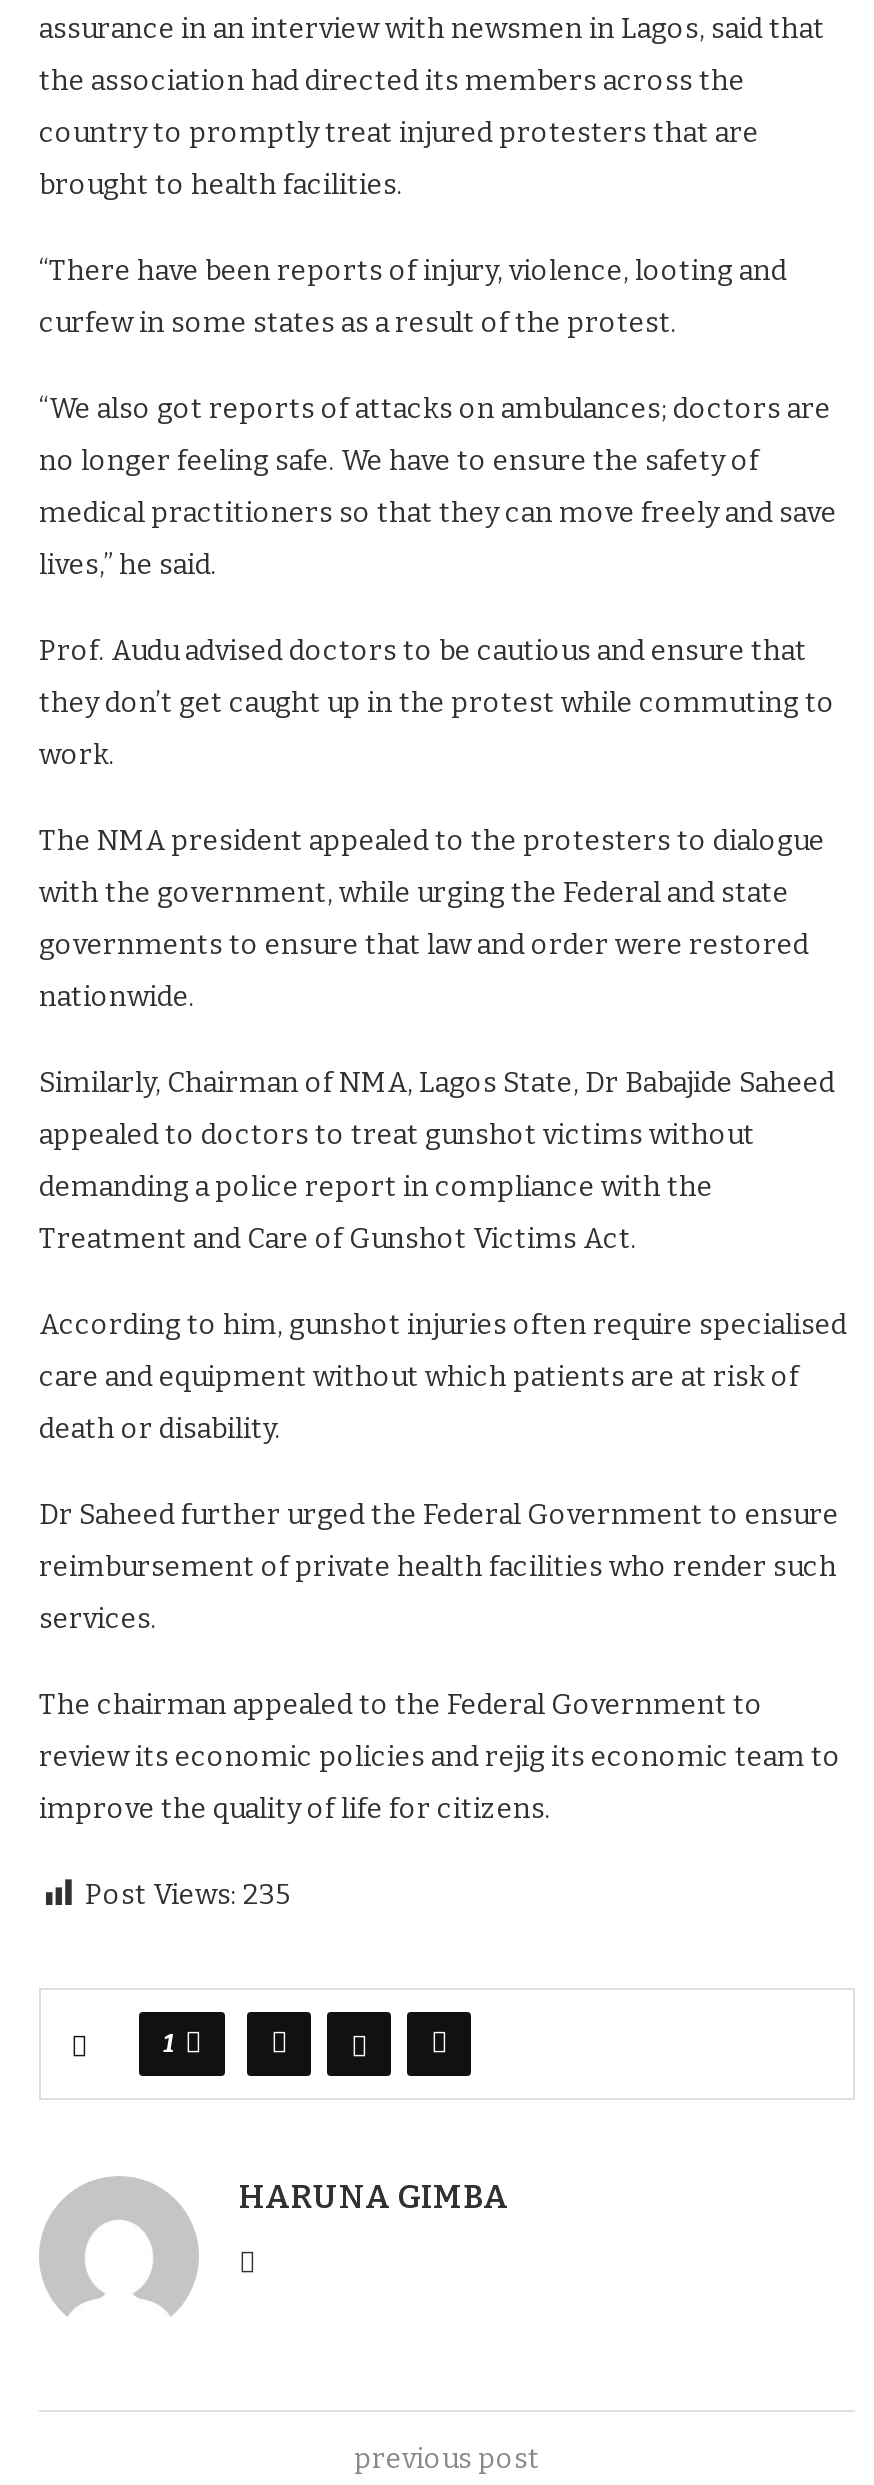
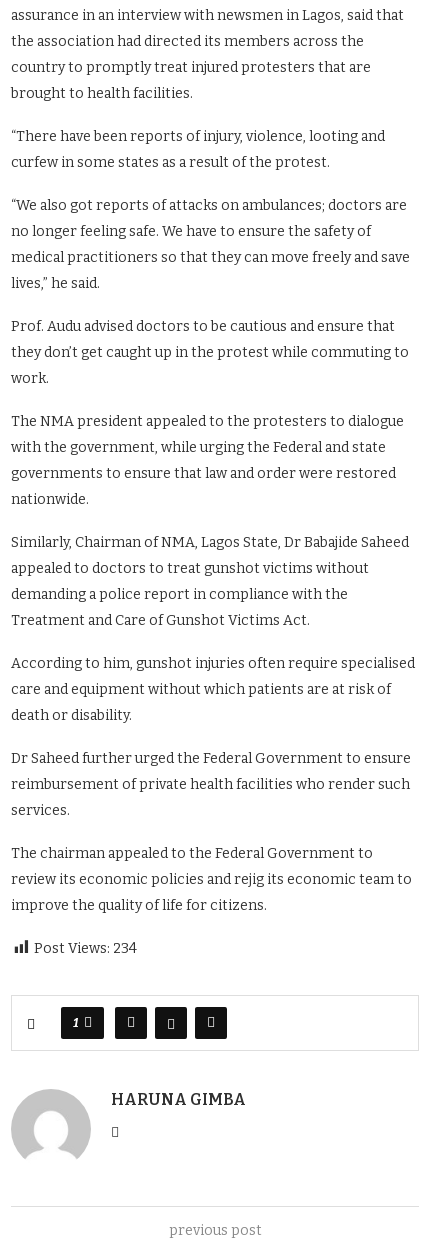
[85,1878,289,1912] Post Views: 235 -> [34,940,137,957] Post Views: 234

